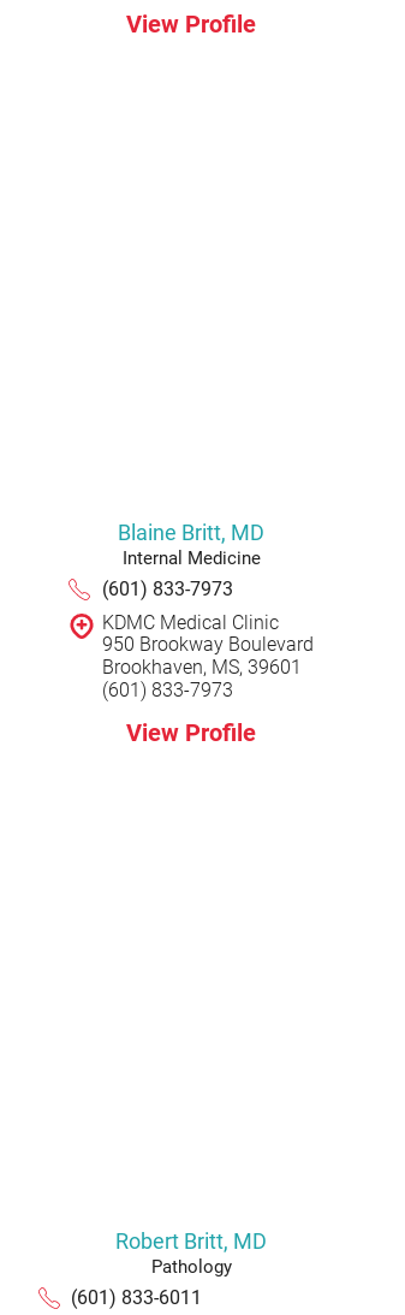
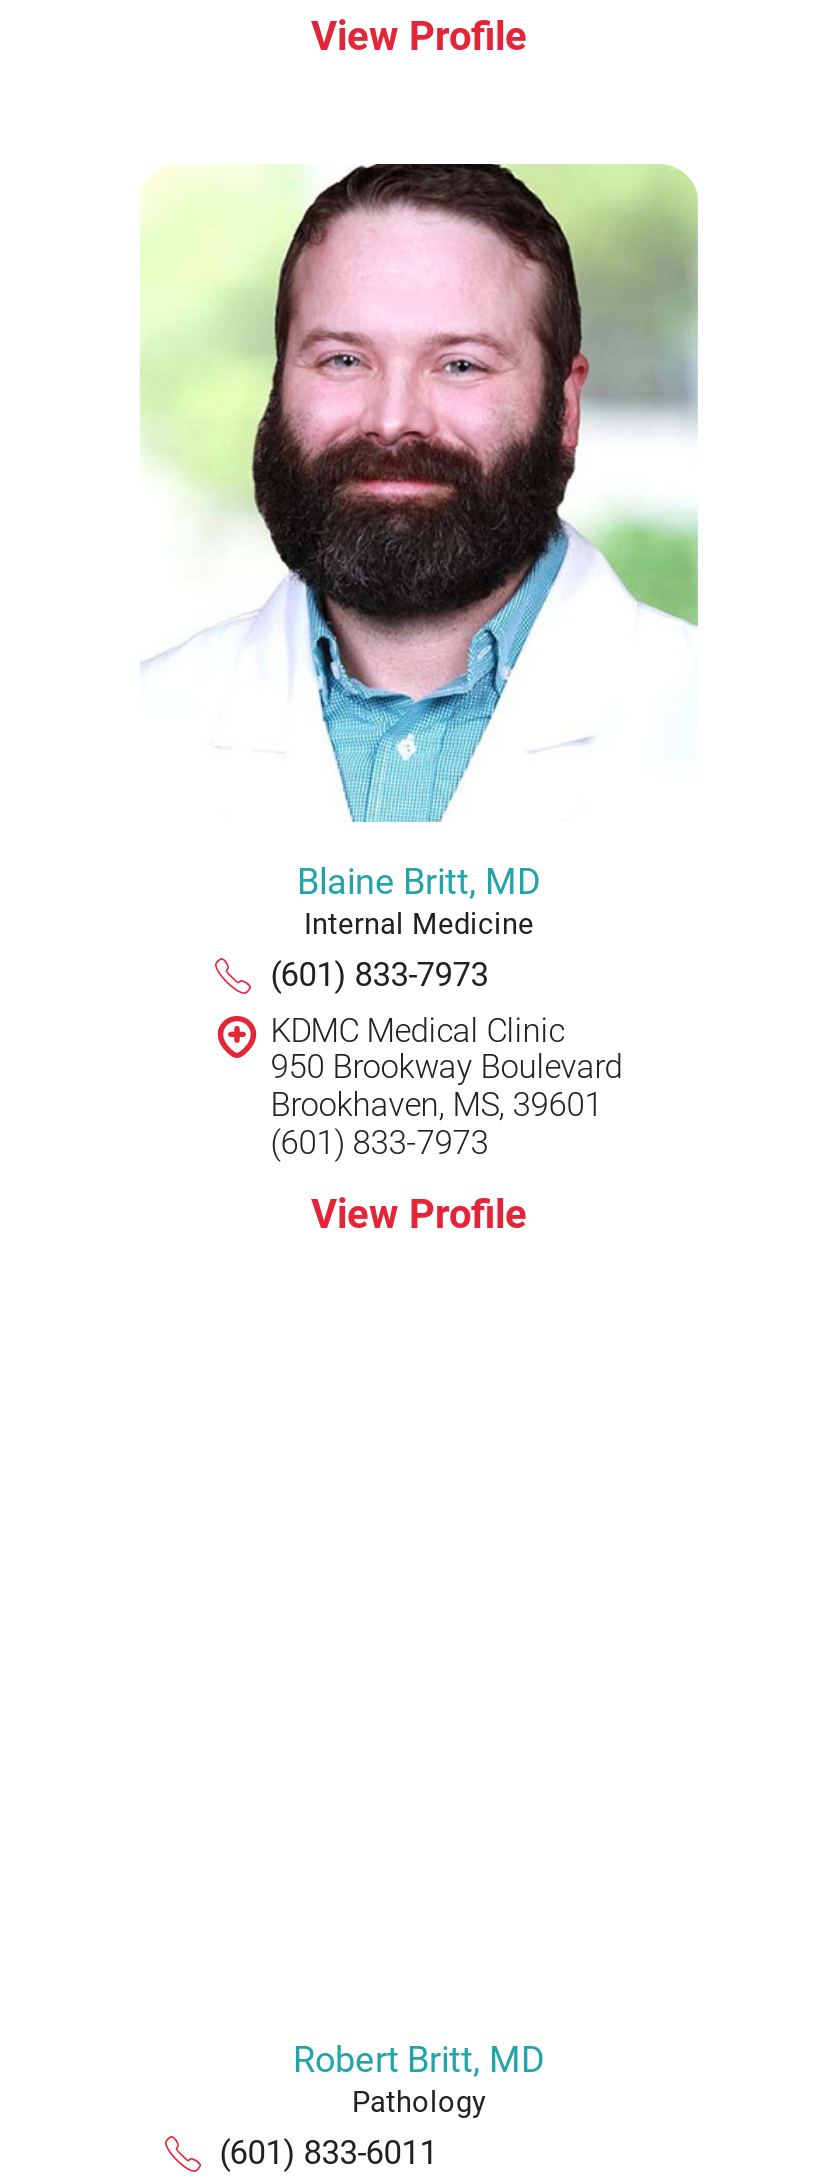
none -> [139,162,699,824] [image]

